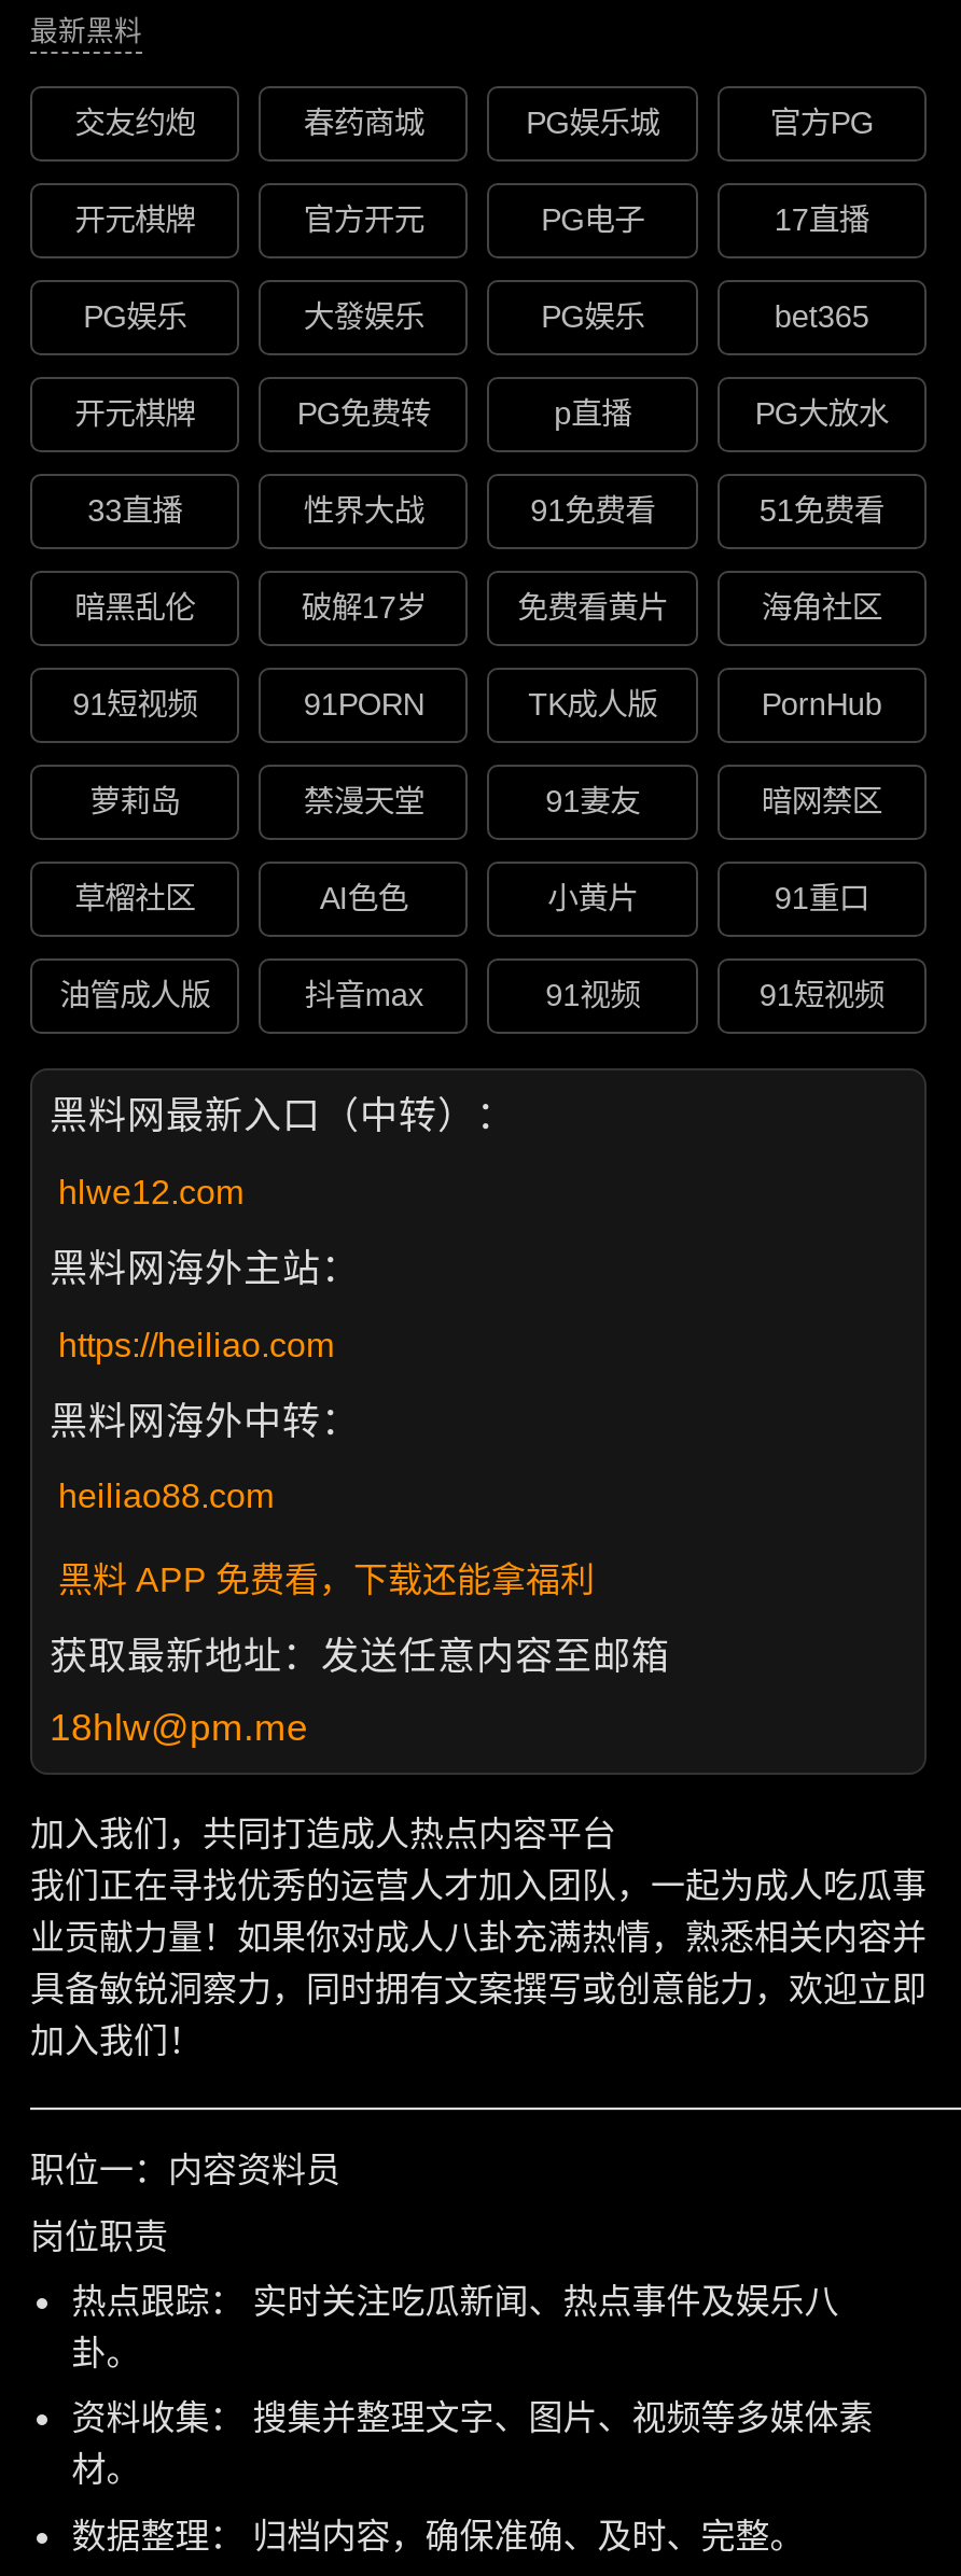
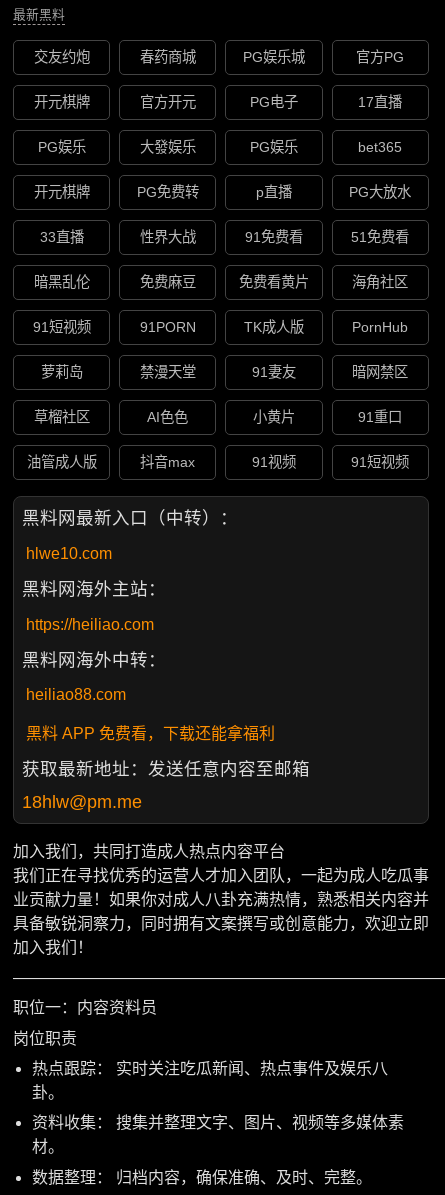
[301,591,426,625] 破解17岁 -> [140,274,196,290] 免费麻豆
[58,1173,243,1210] hlwe12.com -> [26,545,112,562] hlwe10.com

